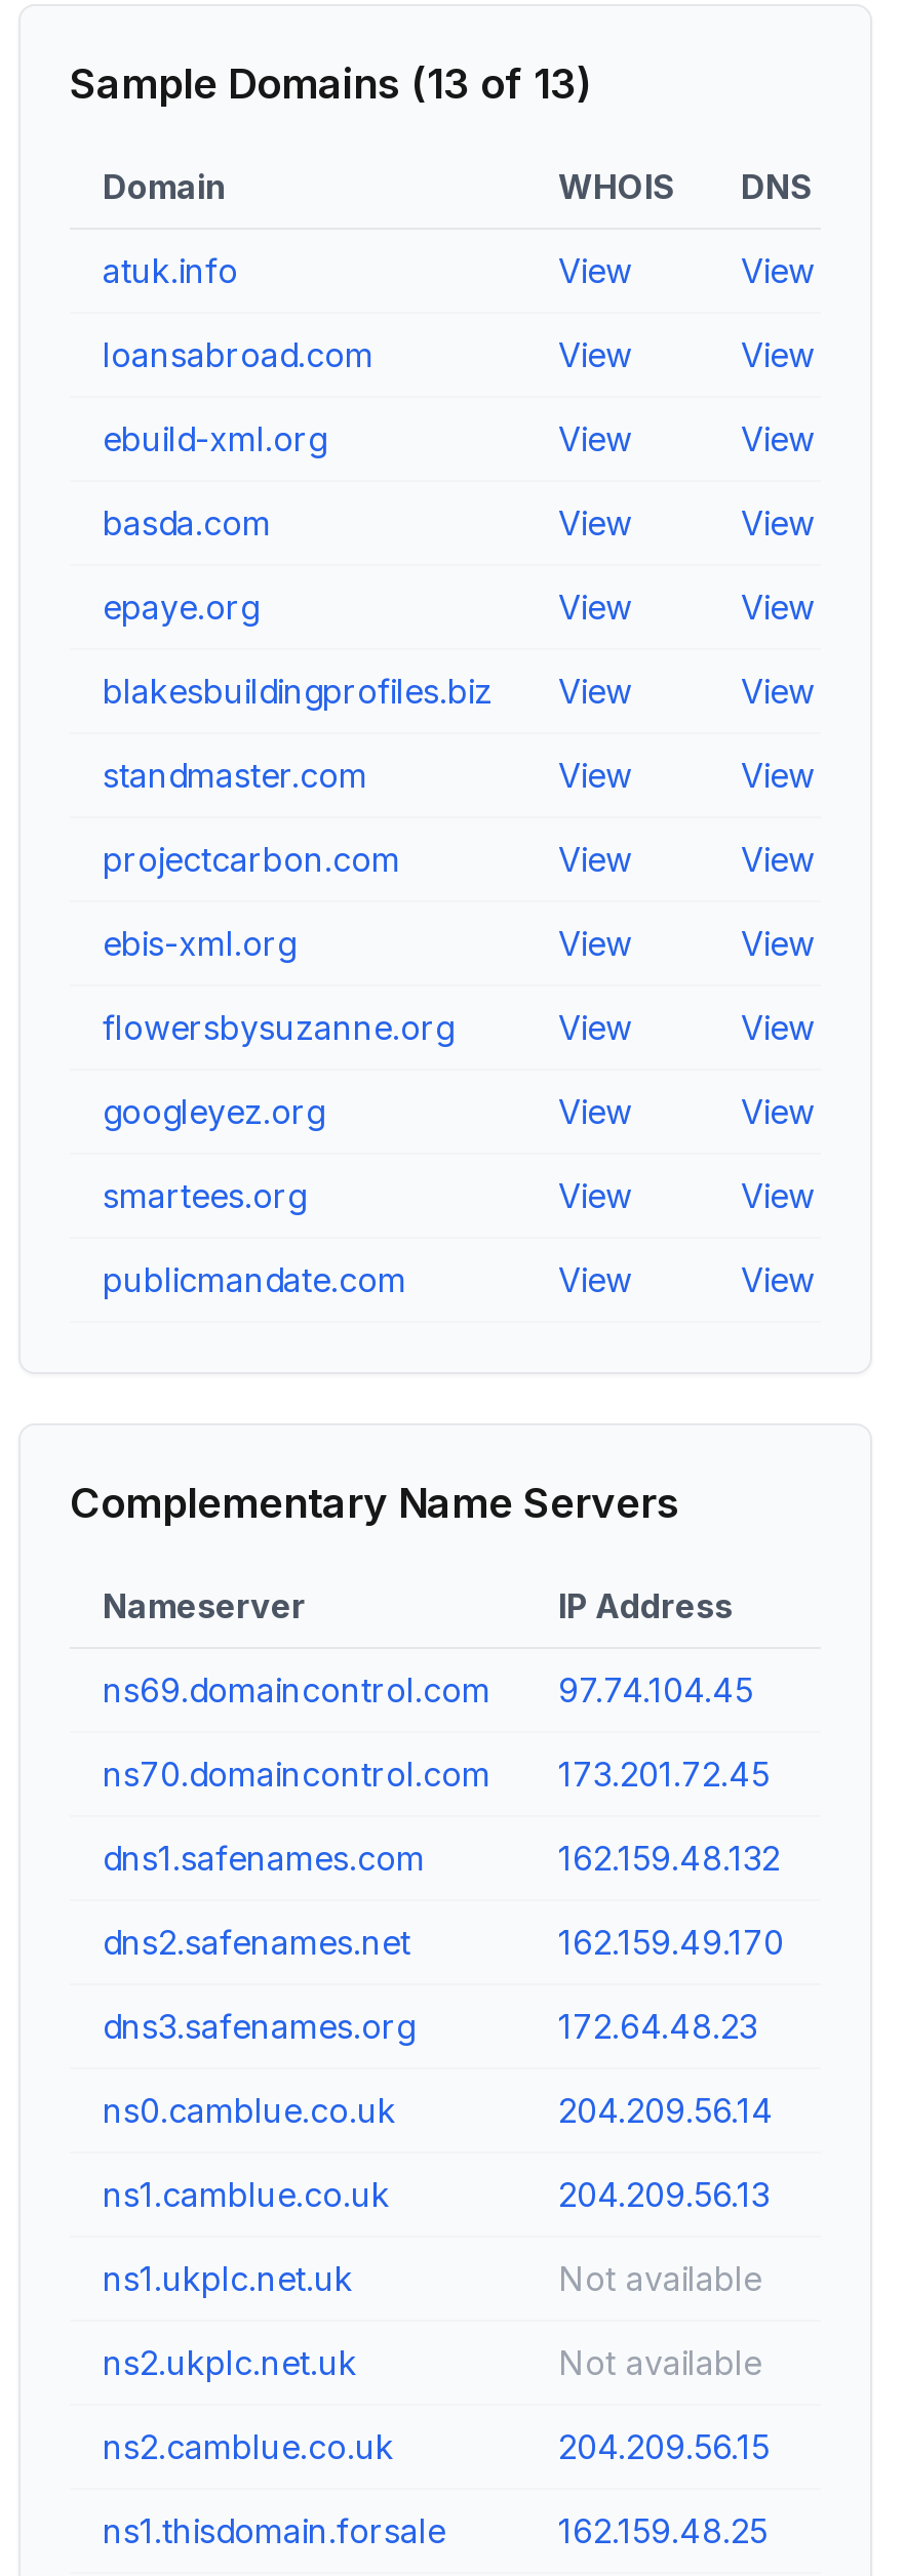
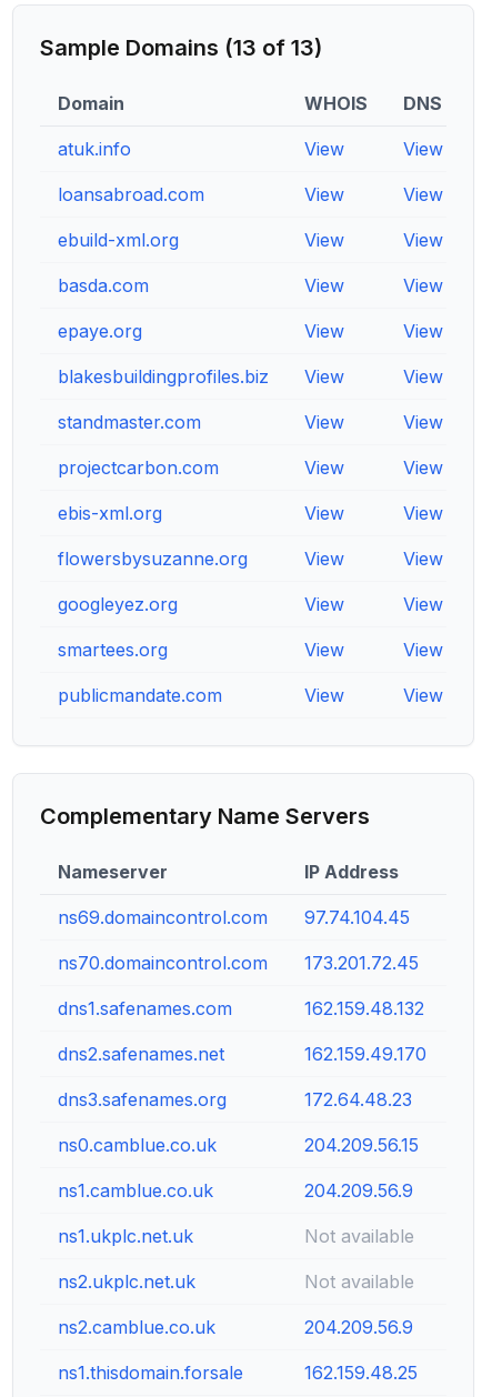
[558,2090,774,2131] 204.209.56.14 -> [304,1134,419,1156] 204.209.56.15
[558,2174,770,2215] 204.209.56.13 -> [304,1179,413,1202] 204.209.56.9
[558,2426,770,2467] 204.209.56.15 -> [304,1316,413,1338] 204.209.56.9

